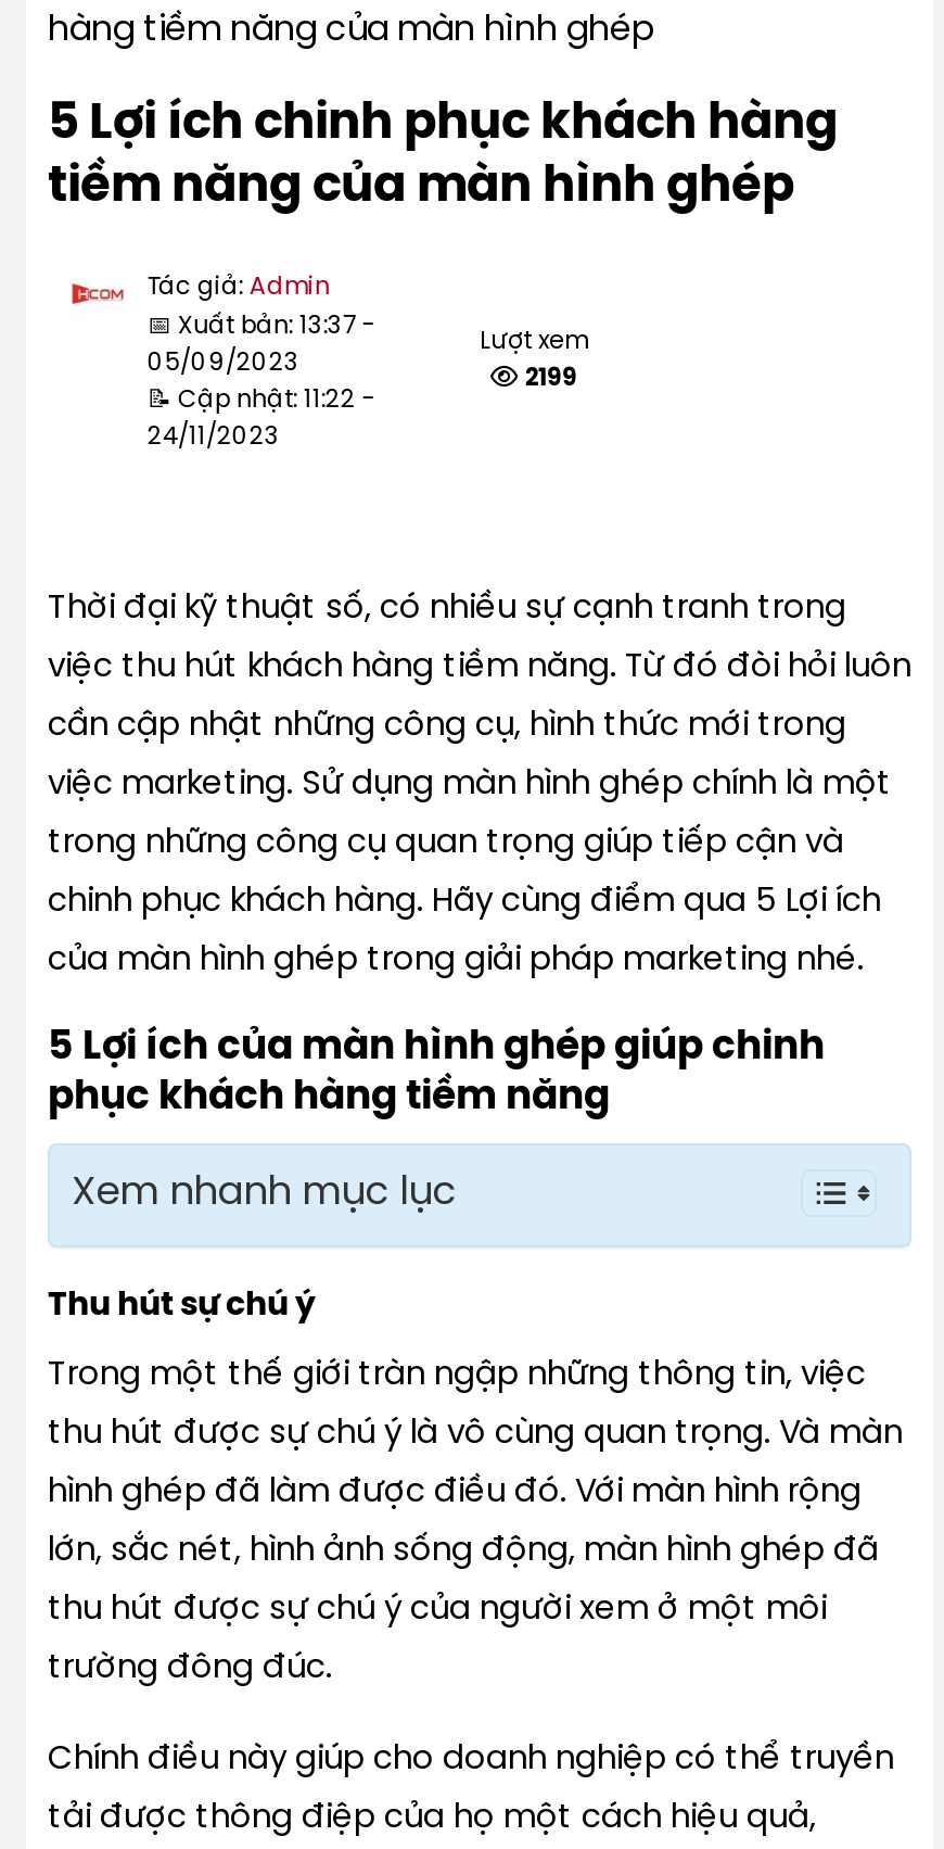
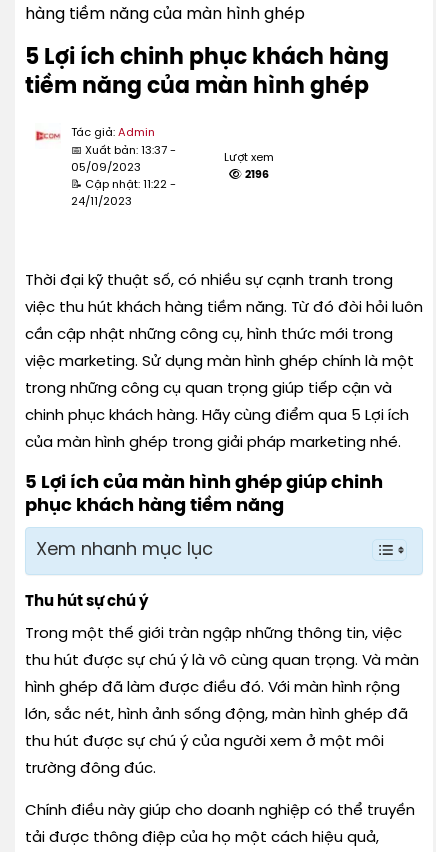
[525,366,577,392] 2199 -> [245,169,269,181] 2196

